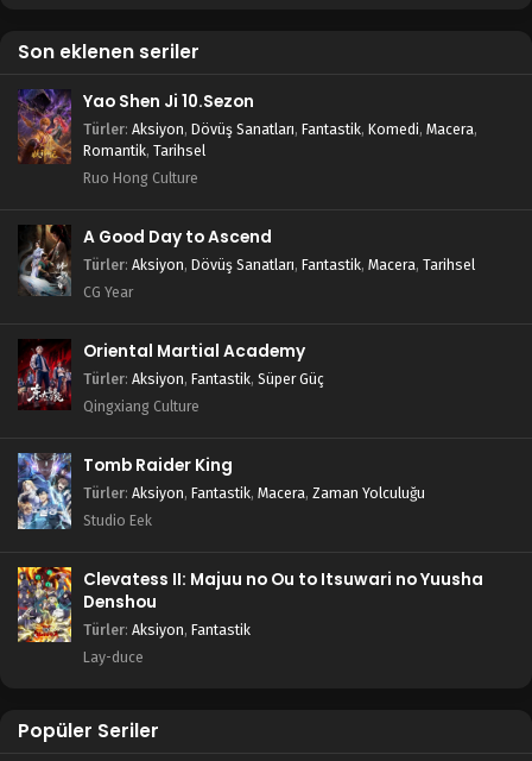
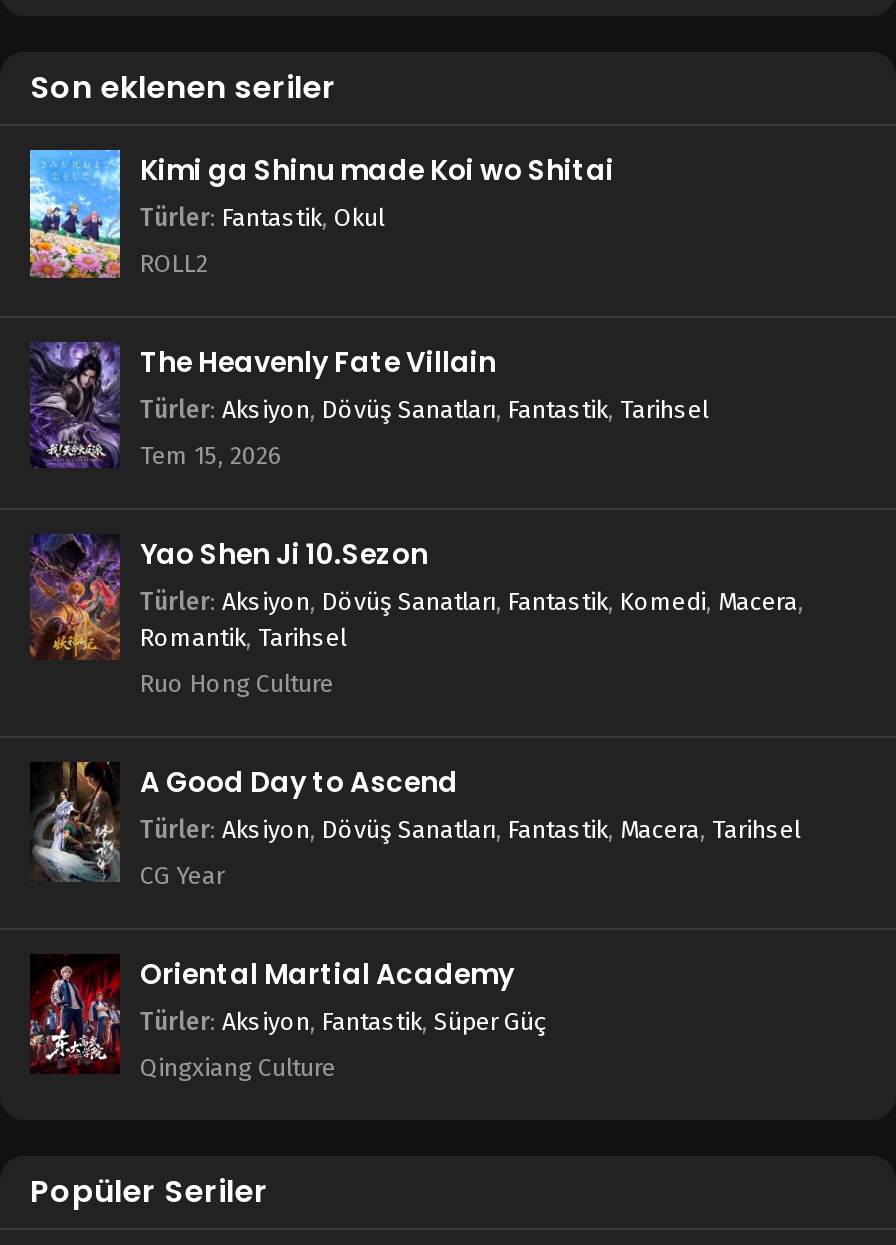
none -> [28,148,708,471] [image] | Kimi ga Shinu made Koi wo Shitai | Türler: Fantastik, Okul | ROLL2 | The Heavenly Fate Villain | Türler: Aksiyon, Dövüş Sanatları, Fantastik, Tarihsel | Tem 15, 2026
none -> [28,340,112,470] [image]
moved [17,87,477,415] -> [28,530,804,1083]: [image] | Yao Shen Ji 10.Sezon | Türler: Aksiyon, Dövüş Sanatları, Fantastik, Komedi, Macera, | ... | Türler: Aksiyon, Fantastik, Süper Güç | Qingxiang Culture
[17,452,483,666] [image] | Tomb Raider King | Türler: Aksiyon, Fantastik, Macera, Zaman Yolculuğu | Studio Eek | Clevatess II: Majuu no Ou to Itsuwari no Yuusha | Denshou | Türler: Aksiyon, Fantastik | Lay-duce -> none
[17,566,66,643] [image] -> none

